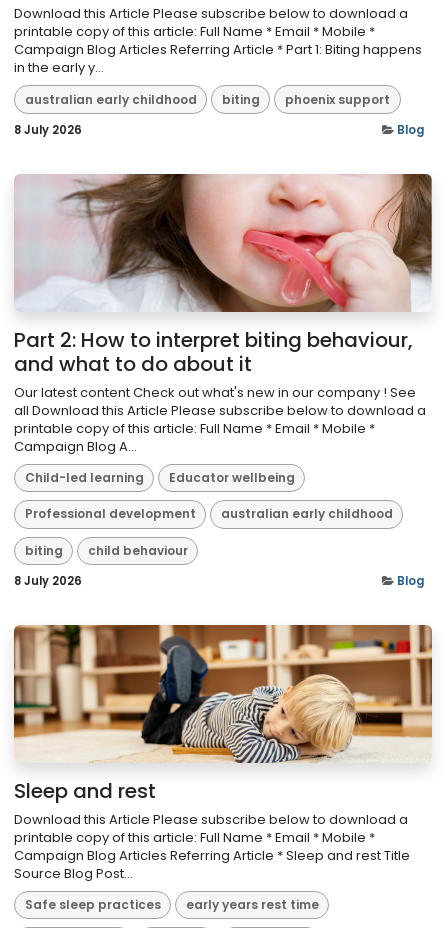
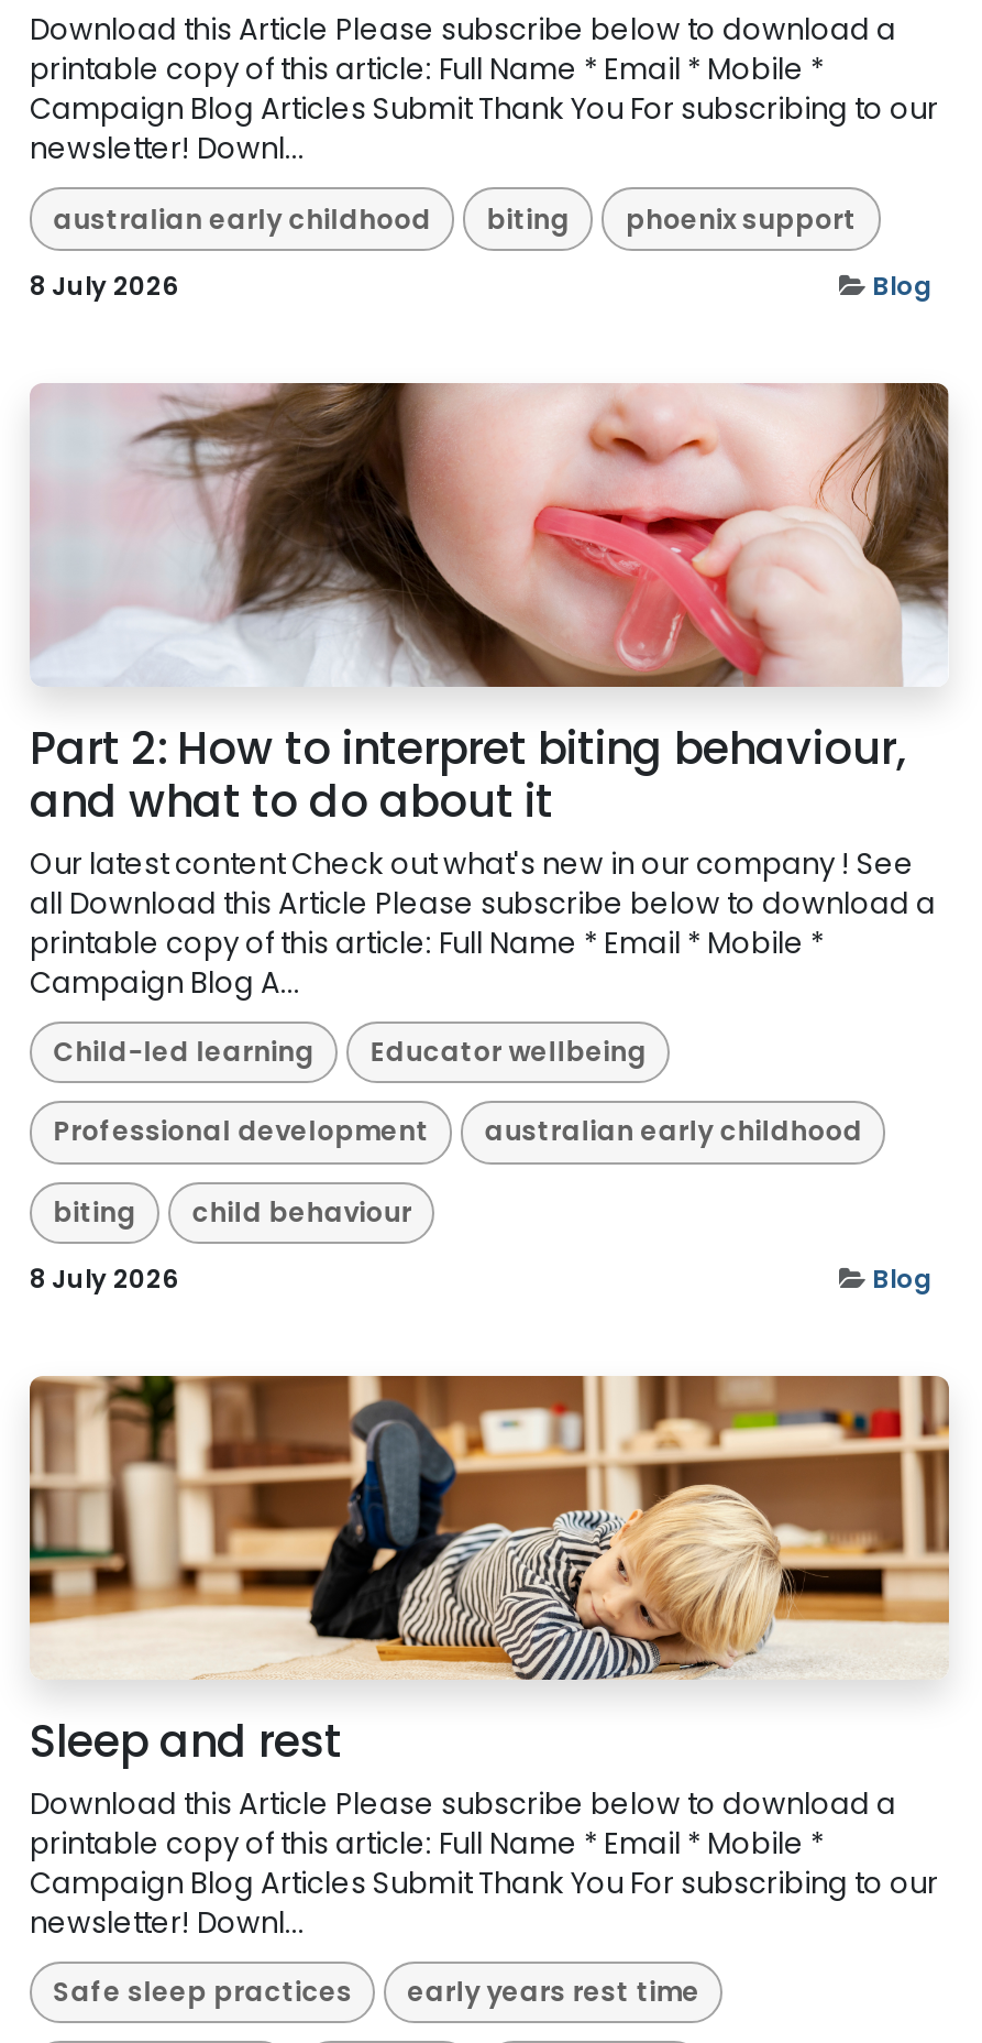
[14,40,422,77] Campaign Blog Articles Referring Article * Part 1: Biting happens | in the early y... -> [30,89,938,170] Campaign Blog Articles Submit Thank You For subscribing to our | newsletter! Downl...
[14,846,410,883] Campaign Blog Articles Referring Article * Sleep and rest Title | Source Blog Post... -> [30,1862,938,1943] Campaign Blog Articles Submit Thank You For subscribing to our | newsletter! Downl...

